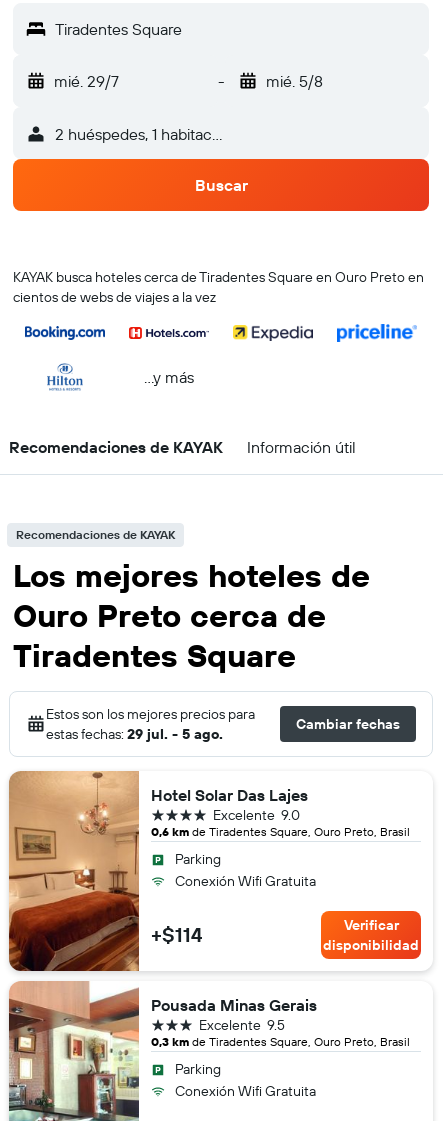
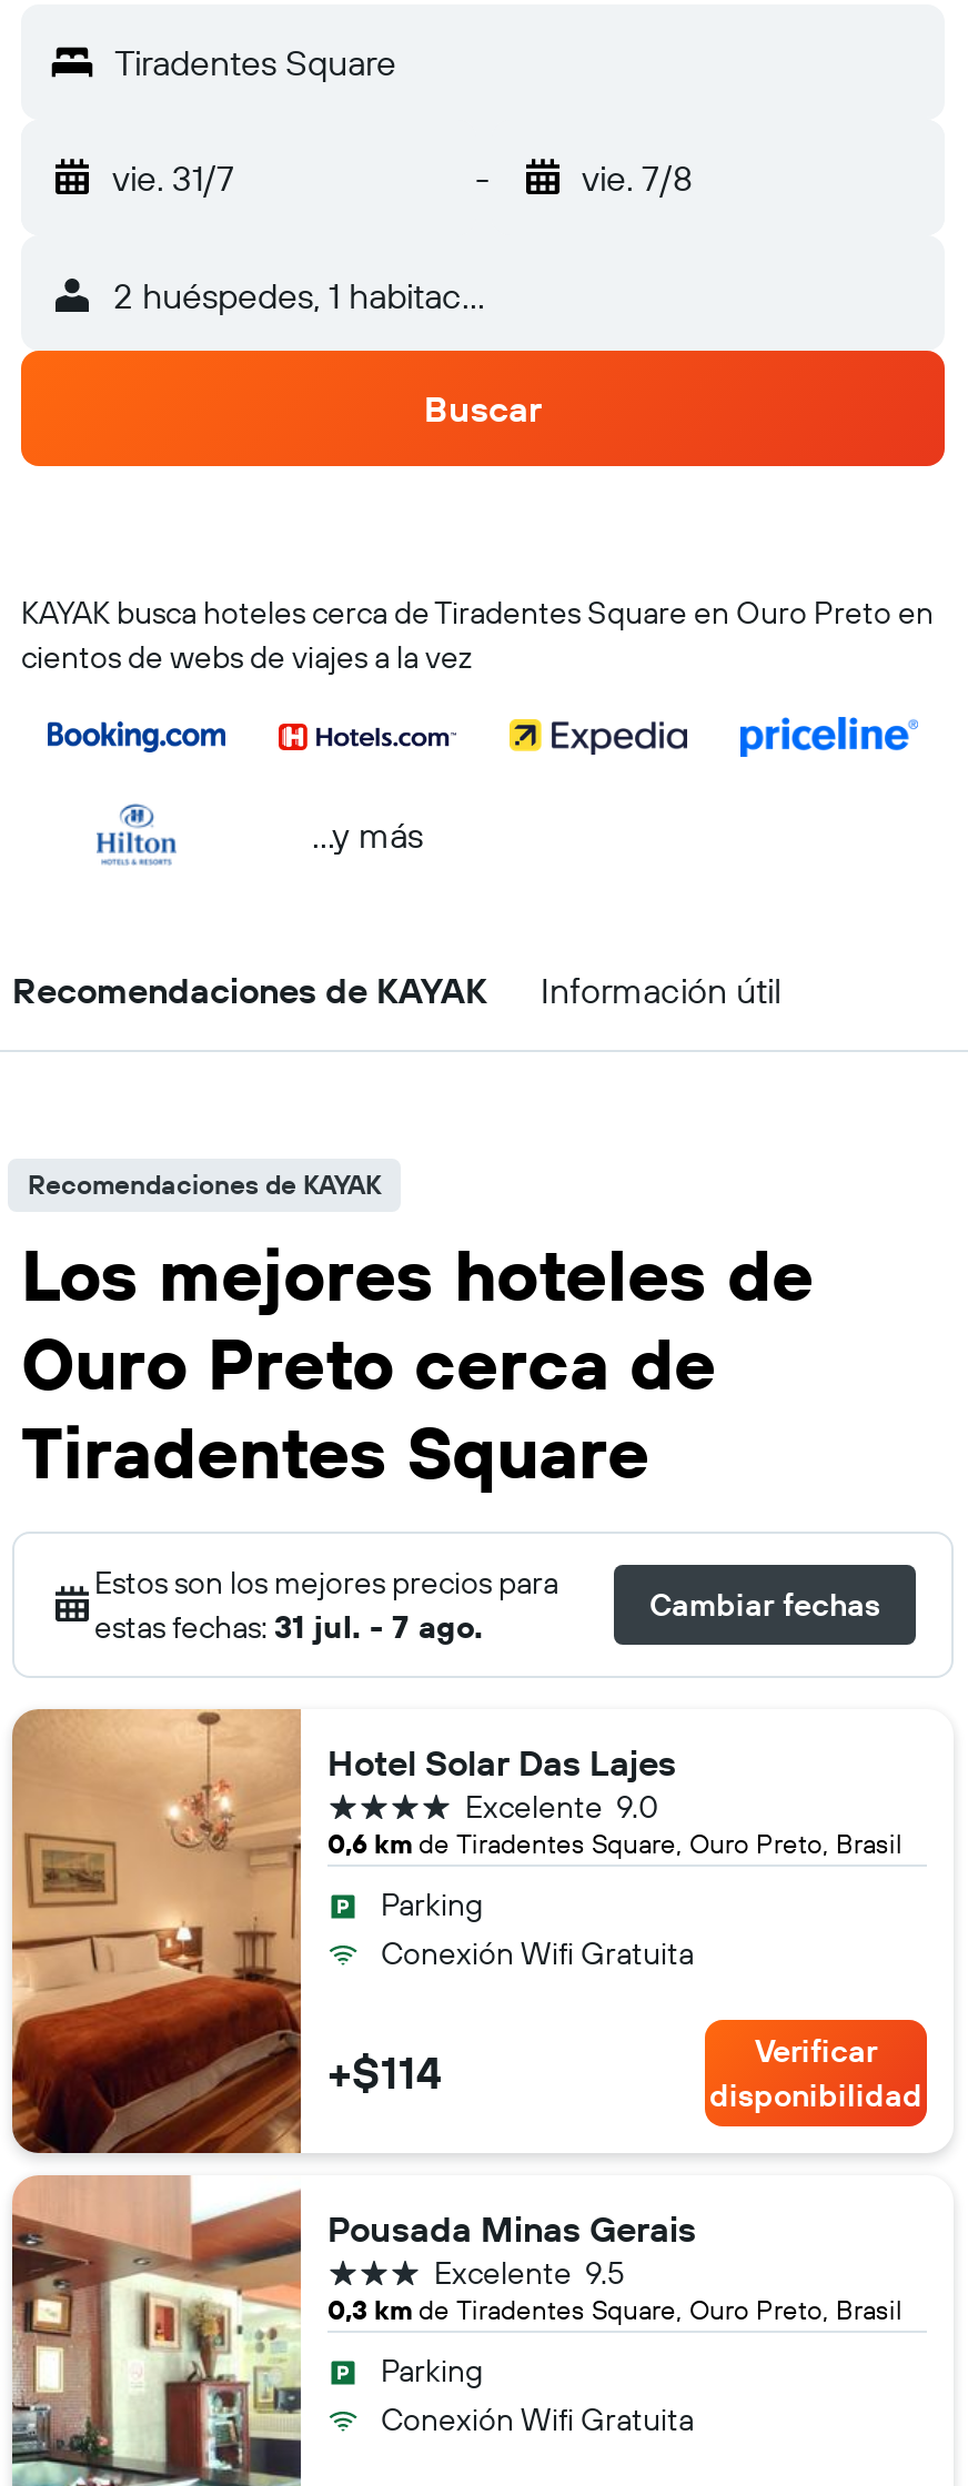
[54,71,119,91] mié. 29/7 -> [112,155,234,200] vie. 31/7
[265,71,322,91] mié. 5/8 -> [582,155,693,200] vie. 7/8
[46,725,223,743] estas fechas: 29 jul. - 5 ago. -> [94,1607,483,1647] estas fechas: 31 jul. - 7 ago.

